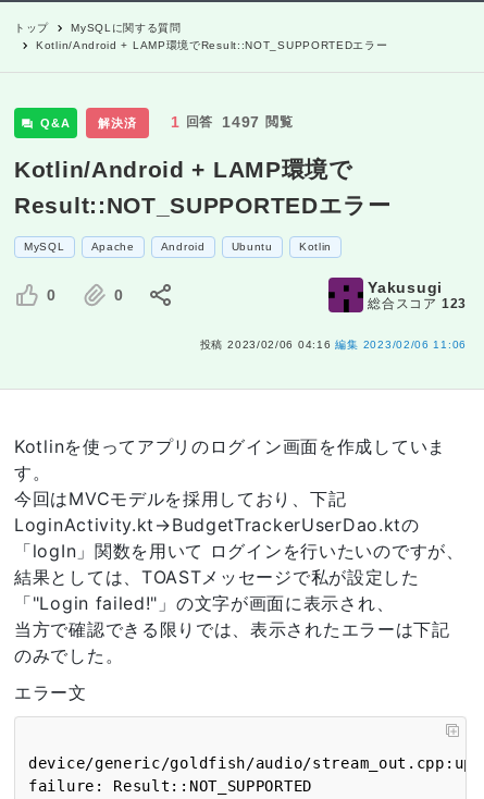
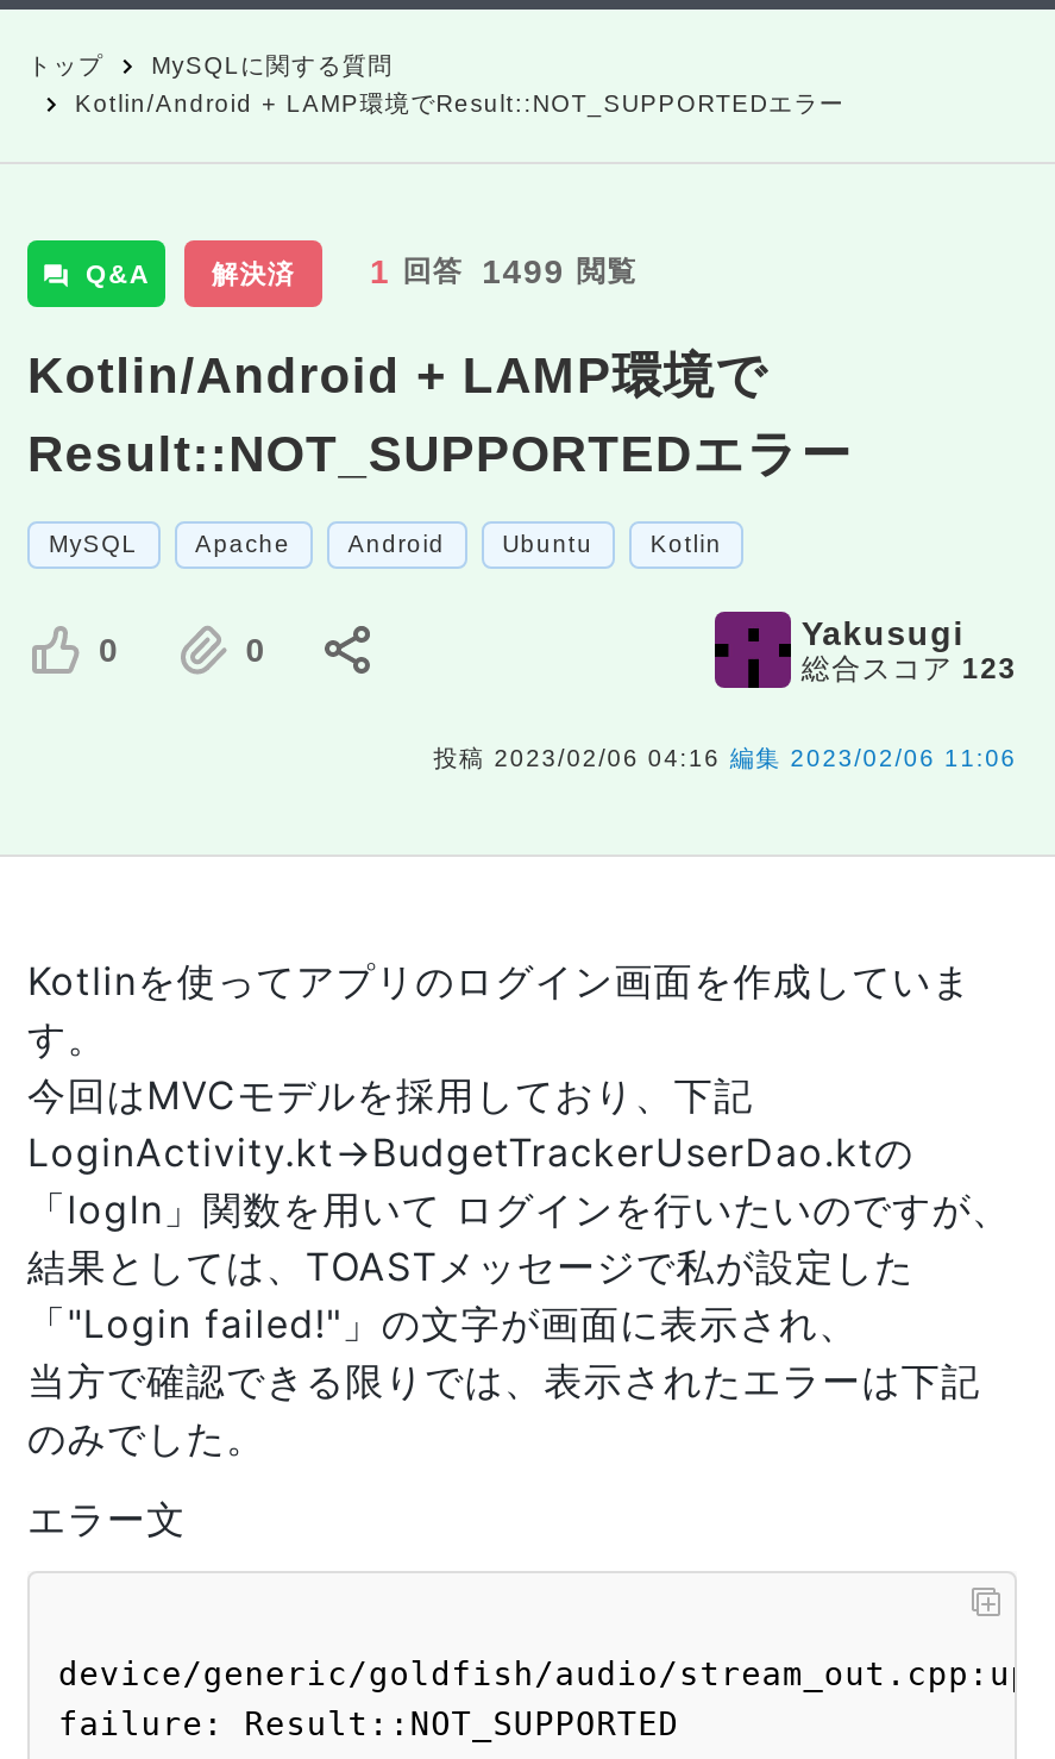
[171,113,293,131] 1 回答 1497 閲覧 -> [370,252,637,290] 1 回答 1499 閲覧

